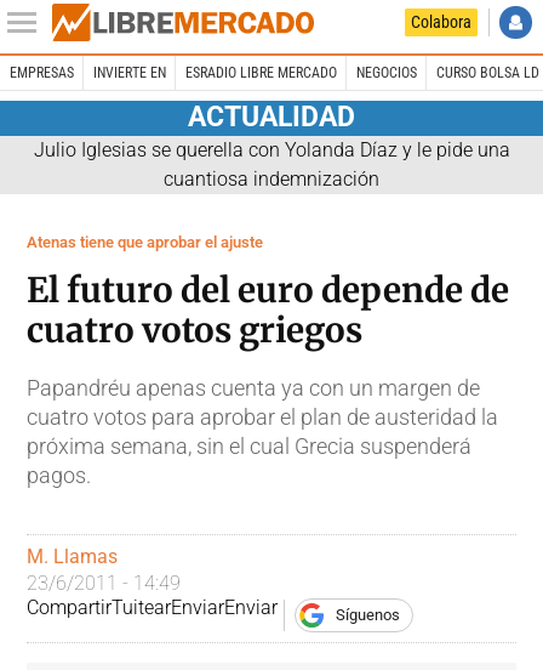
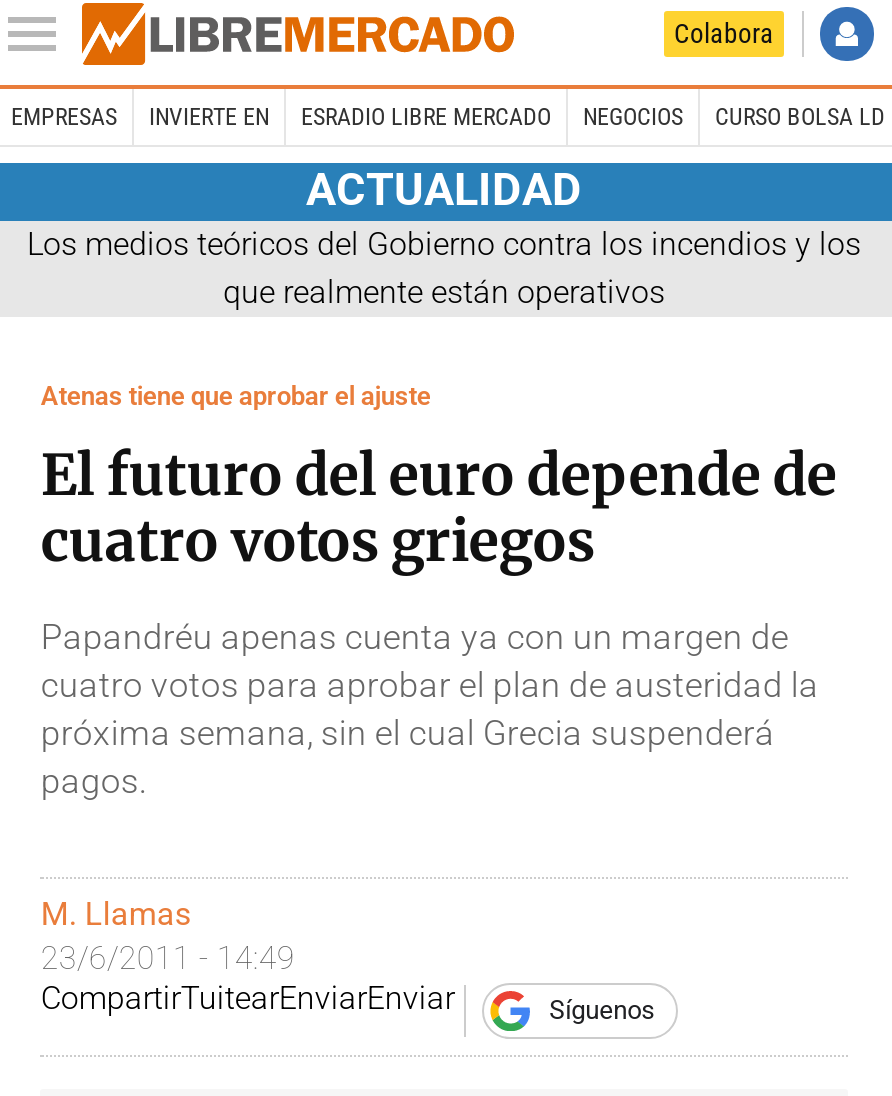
[33,138,510,190] Julio Iglesias se querella con Yolanda Díaz y le pide una | cuantiosa indemnización -> [27,224,861,310] Los medios teóricos del Gobierno contra los incendios y los | que realmente están operativos

